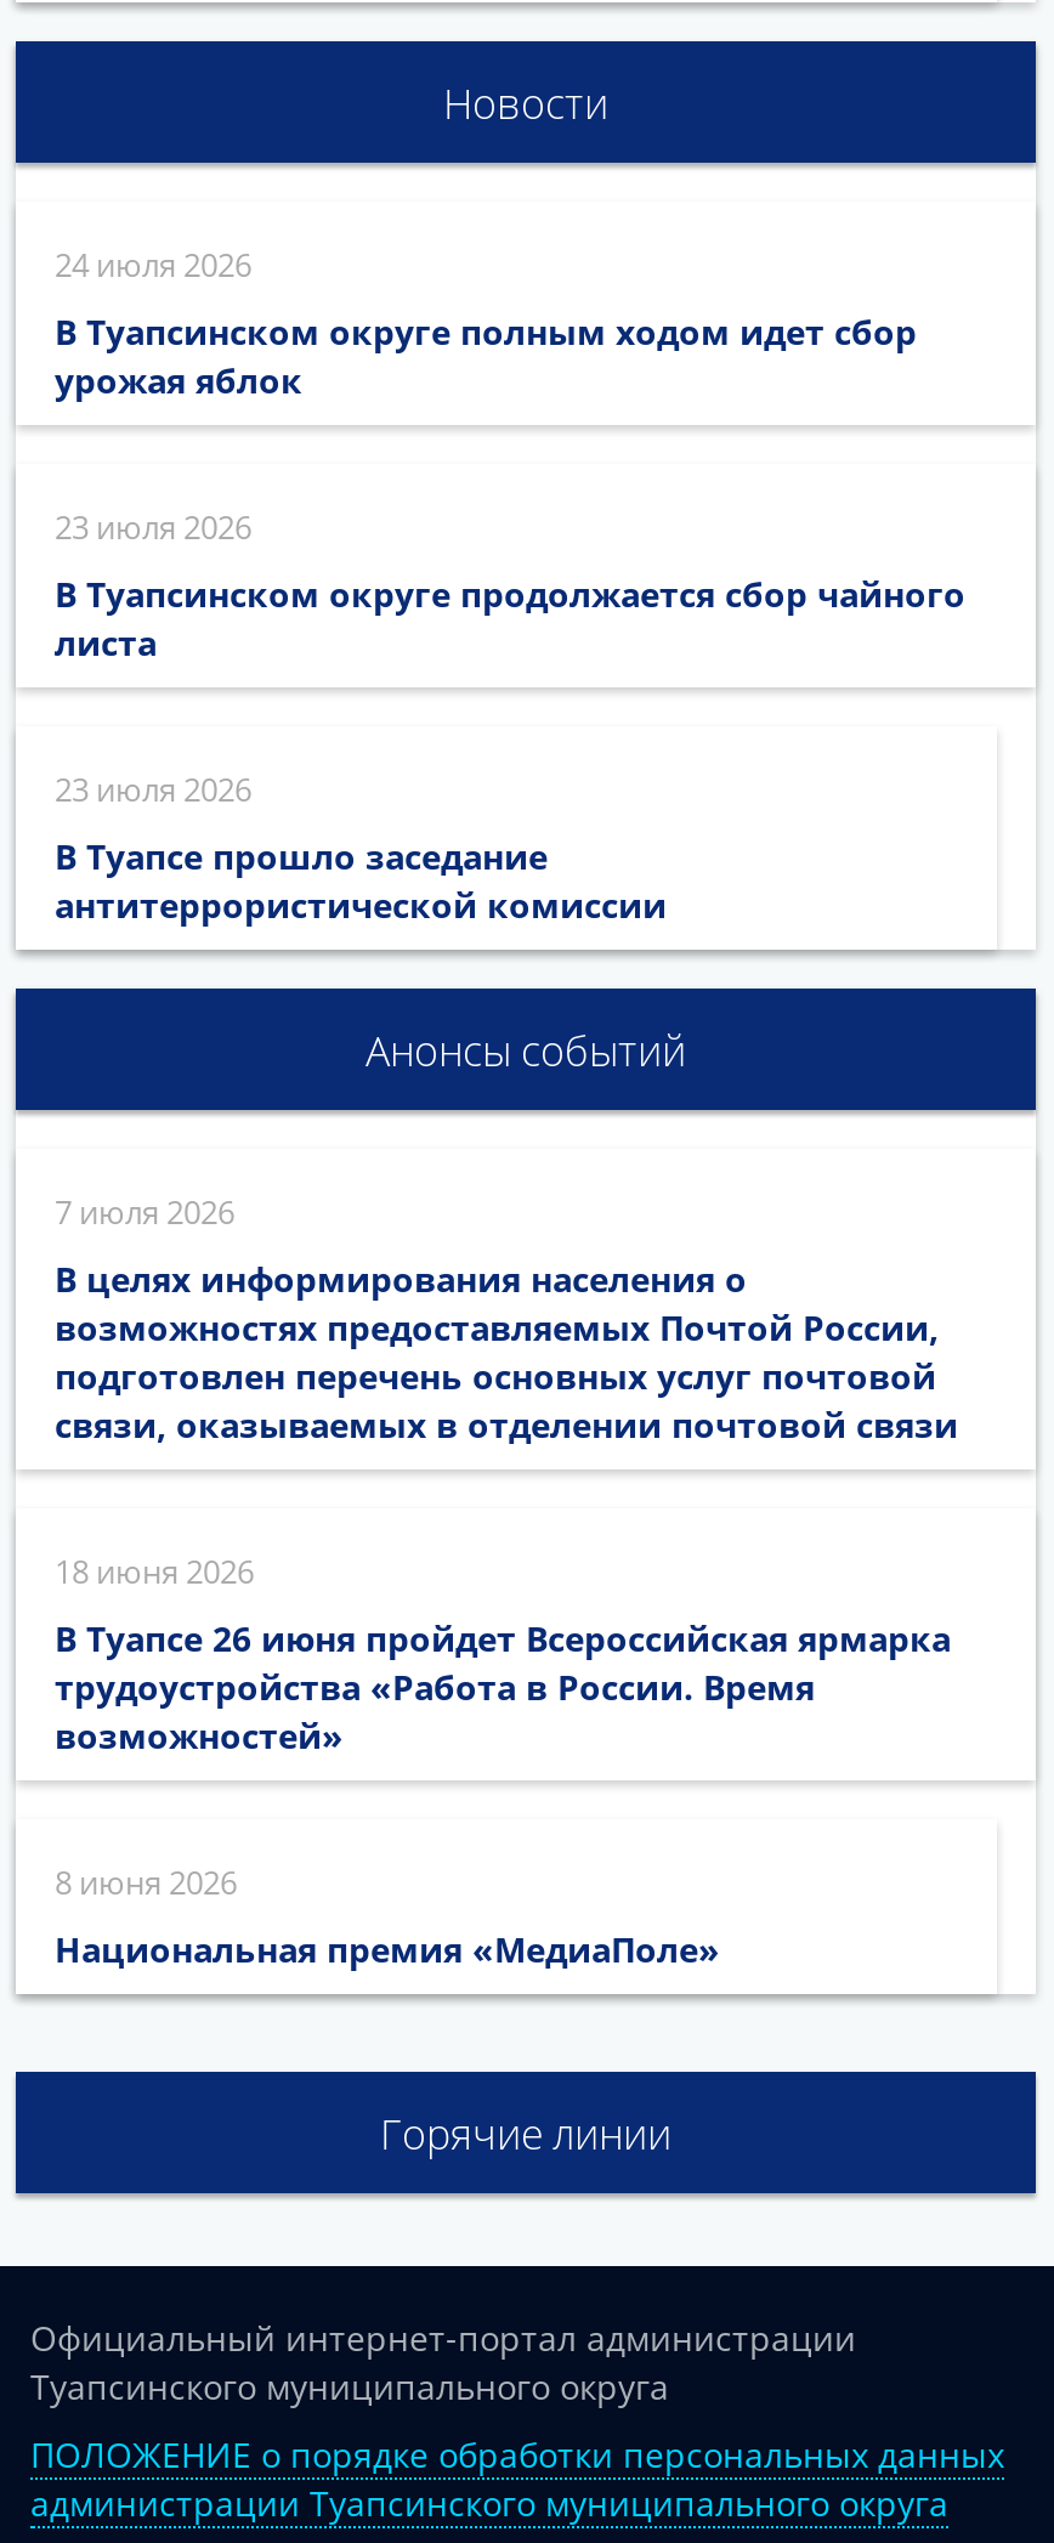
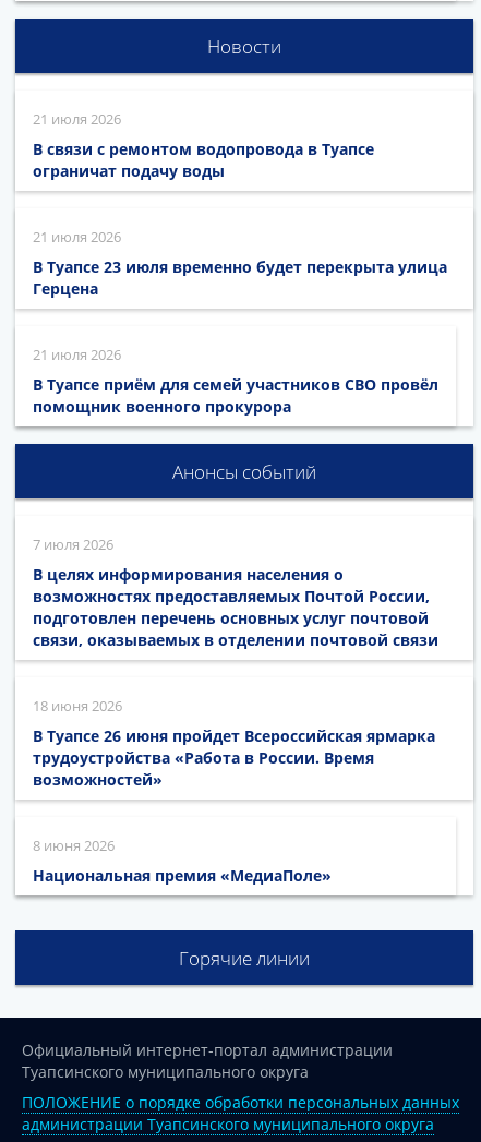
[55,243,251,287] 24 июля 2026 -> [33,109,121,129] 21 июля 2026
[55,309,917,404] В Туапсинском округе полным ходом идет сбор | урожая яблок -> [33,139,374,181] В связи с ремонтом водопровода в Туапсе | ограничат подачу воды
[55,506,251,549] 23 июля 2026 -> [33,227,121,247] 21 июля 2026
[55,571,965,666] В Туапсинском округе продолжается сбор чайного | листа -> [33,257,447,299] В Туапсе 23 июля временно будет перекрыта улица | Герцена
[55,768,251,812] 23 июля 2026 -> [33,345,121,365] 21 июля 2026
[55,834,667,928] В Туапсе прошло заседание | антитеррористической комиссии -> [33,374,438,417] В Туапсе приём для семей участников СВО провёл | помощник военного прокурора

